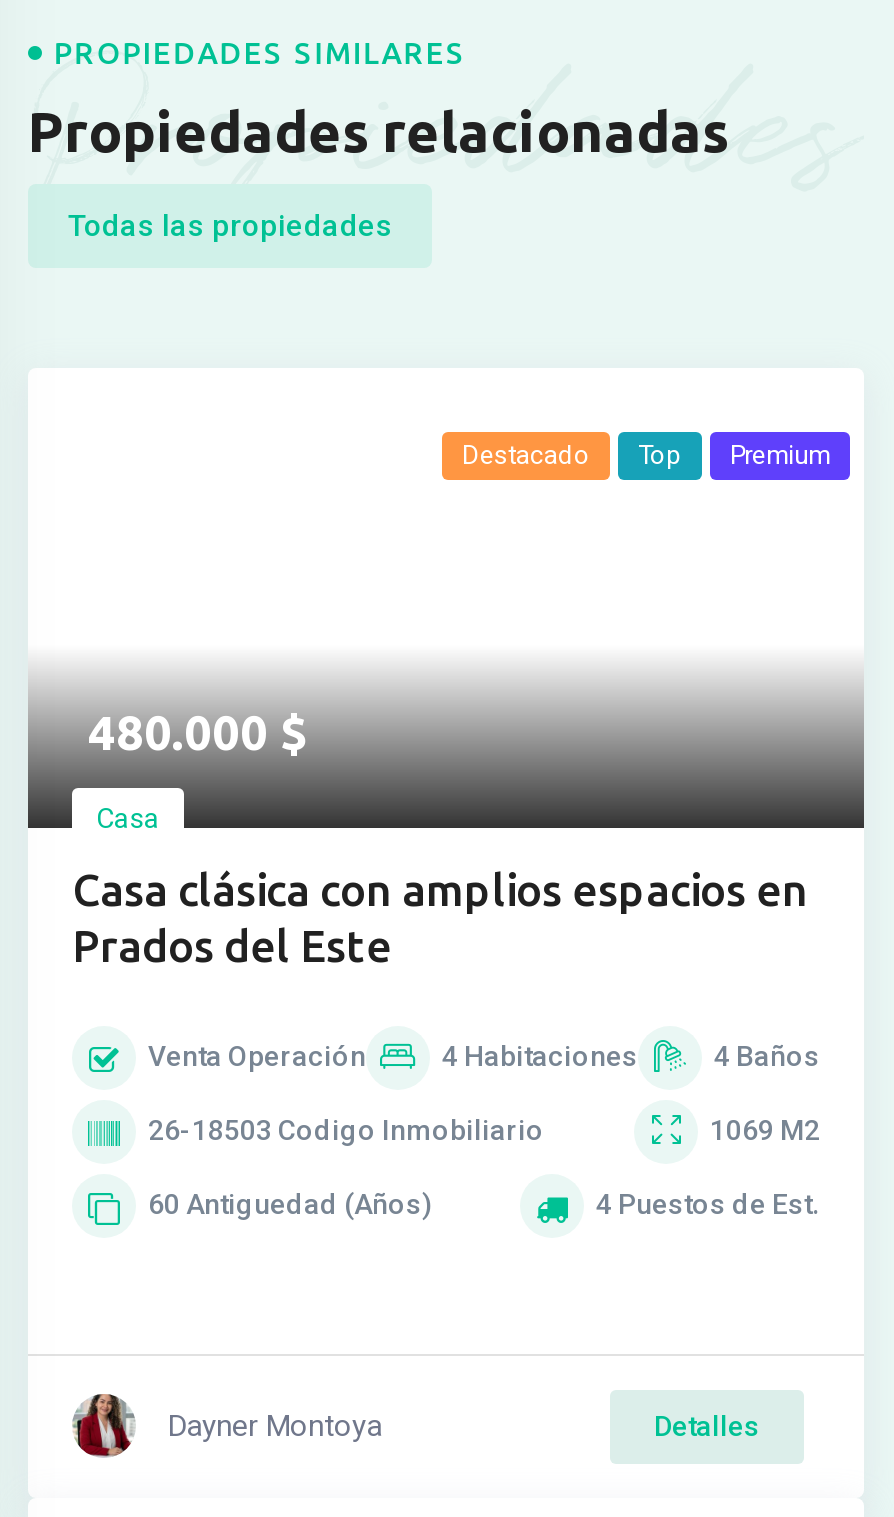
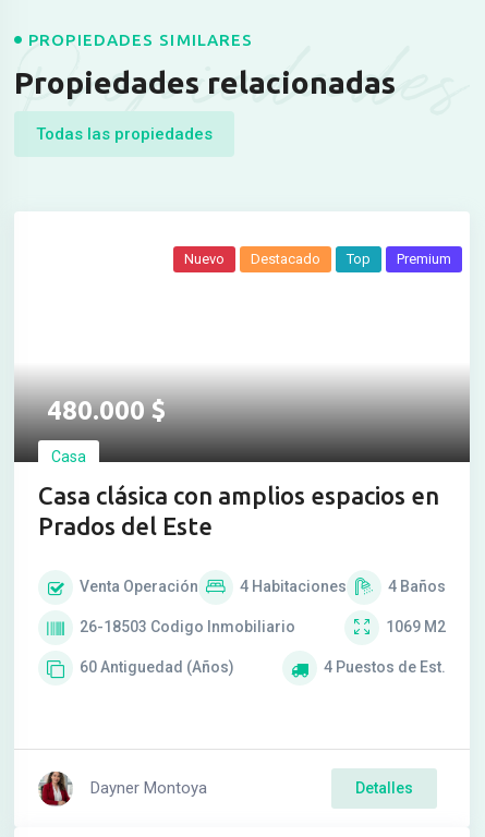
none -> [184,251,225,267] Nuevo

